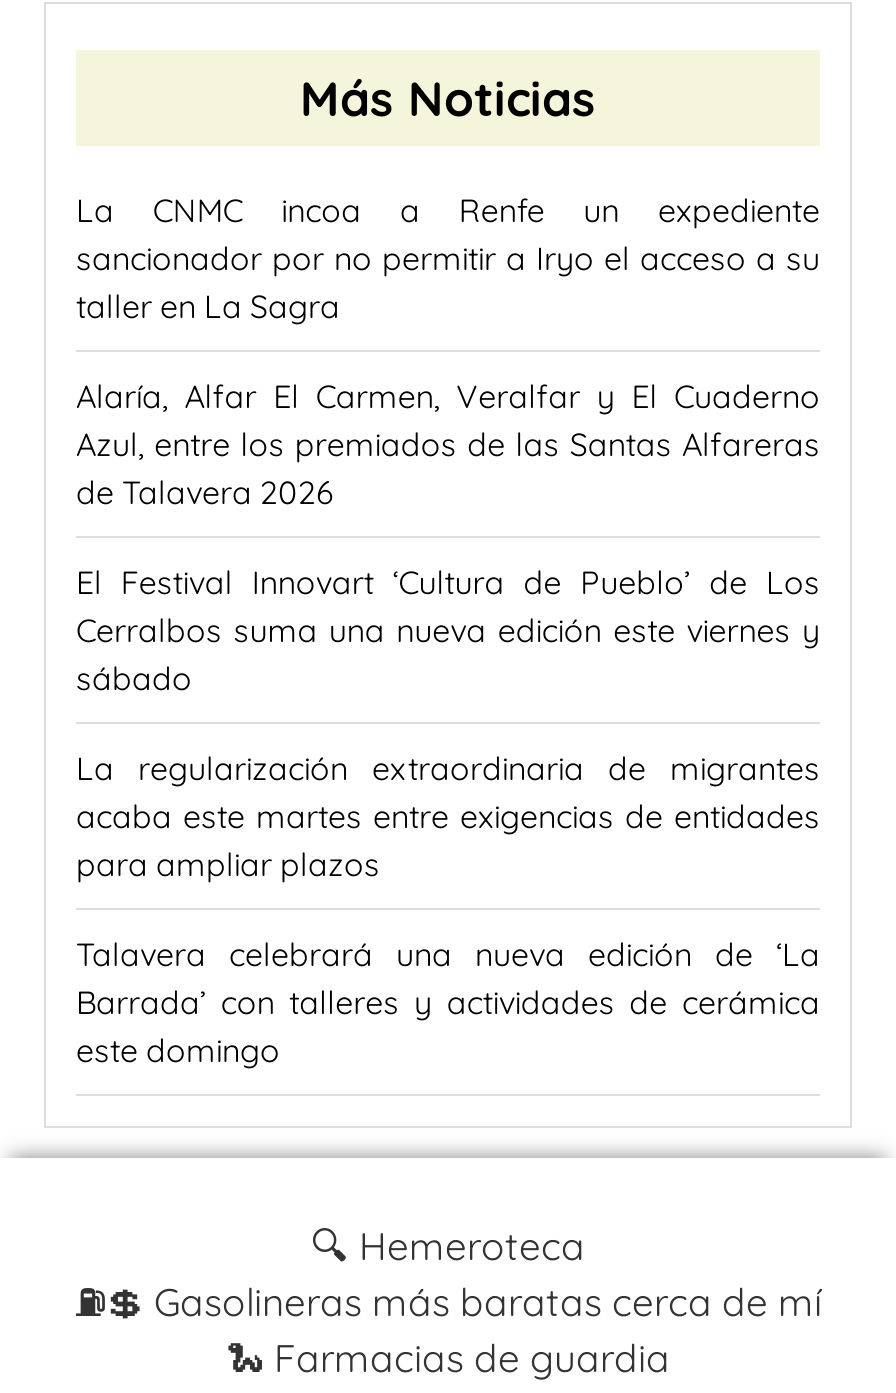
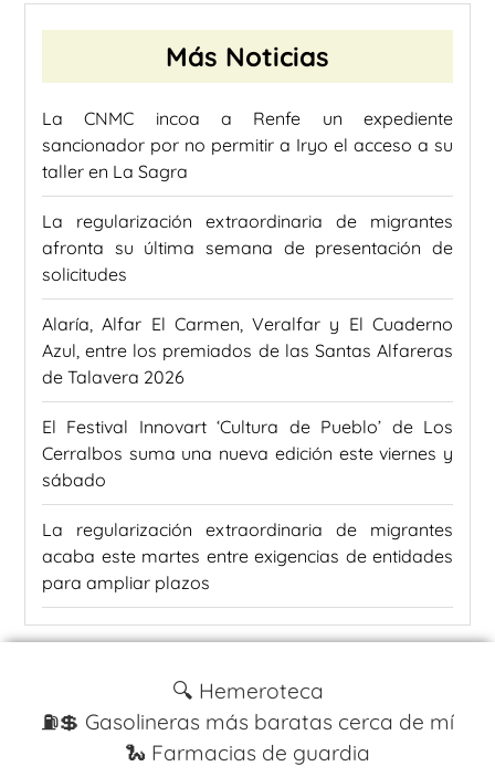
none -> [42,210,453,285] La regularización extraordinaria de migrantes | afronta su última semana de presentación de | solicitudes
moved [76,377,820,885] -> [42,313,453,594]: Alaría, Alfar El Carmen, Veralfar y El Cuaderno | Azul, entre los premiados de las Santas Alfareras | de Talavera 2026 | ... | acaba este martes entre exigencias de entidades | para ampliar plazos
[76,935,820,1071] Talavera celebrará una nueva edición de ‘La | Barrada’ con talleres y actividades de cerámica | este domingo -> none

